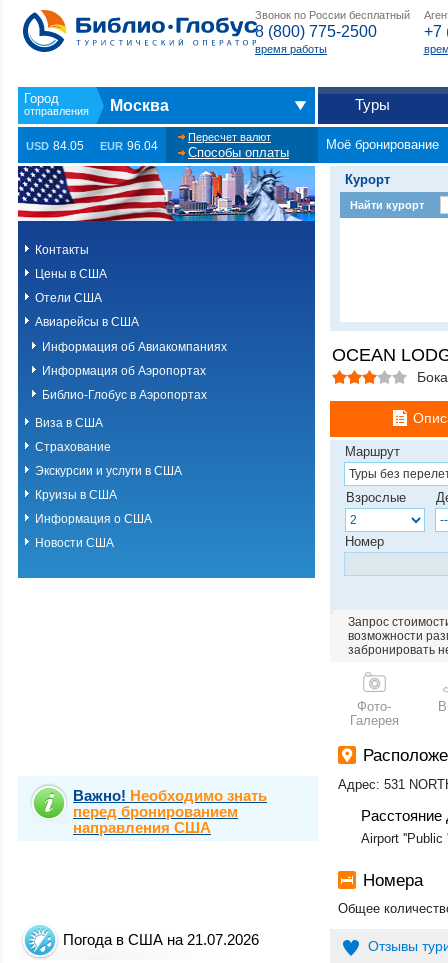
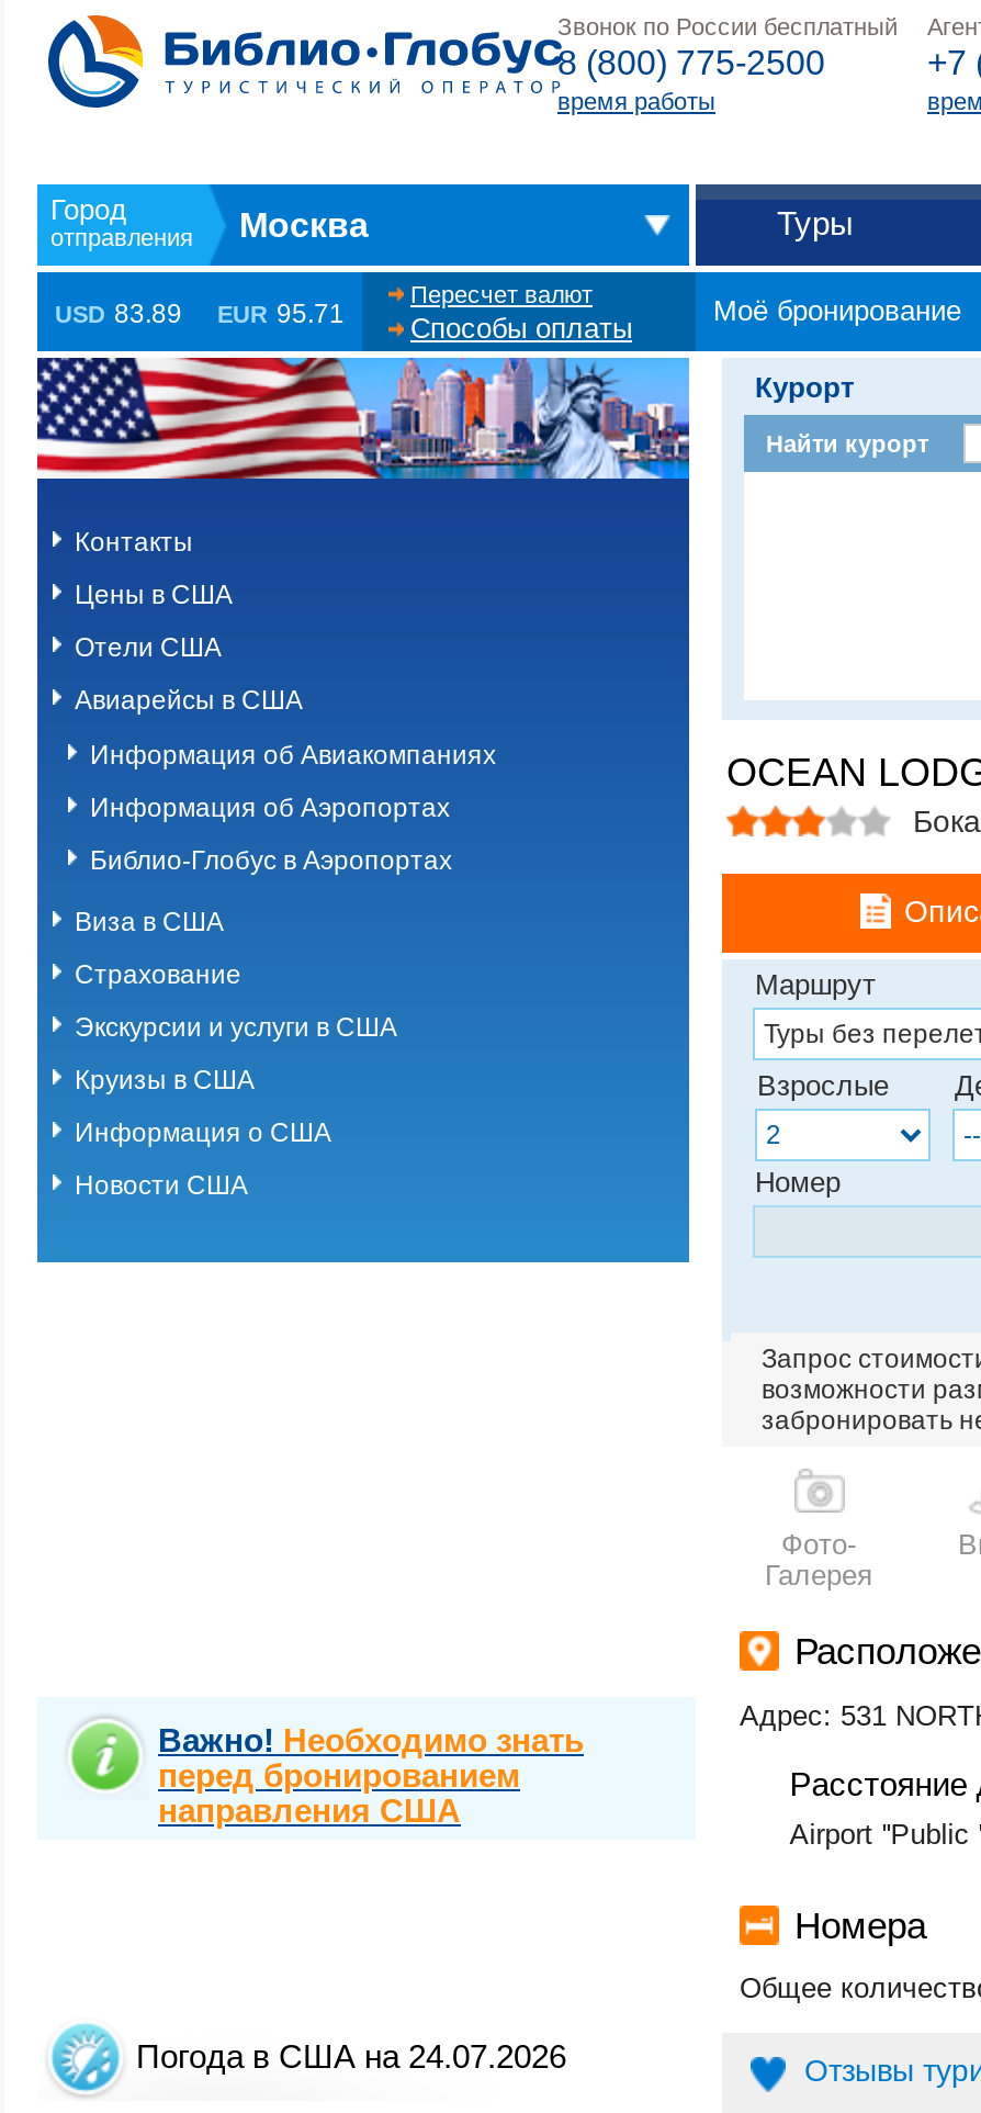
[26,139,84,153] USD 84.05 -> [55,299,182,329] USD 83.89
[100,139,158,153] EUR 96.04 -> [217,299,345,329] EUR 95.71
[63,931,259,948] Погода в США на 21.07.2026 -> [136,2037,566,2075] Погода в США на 24.07.2026

